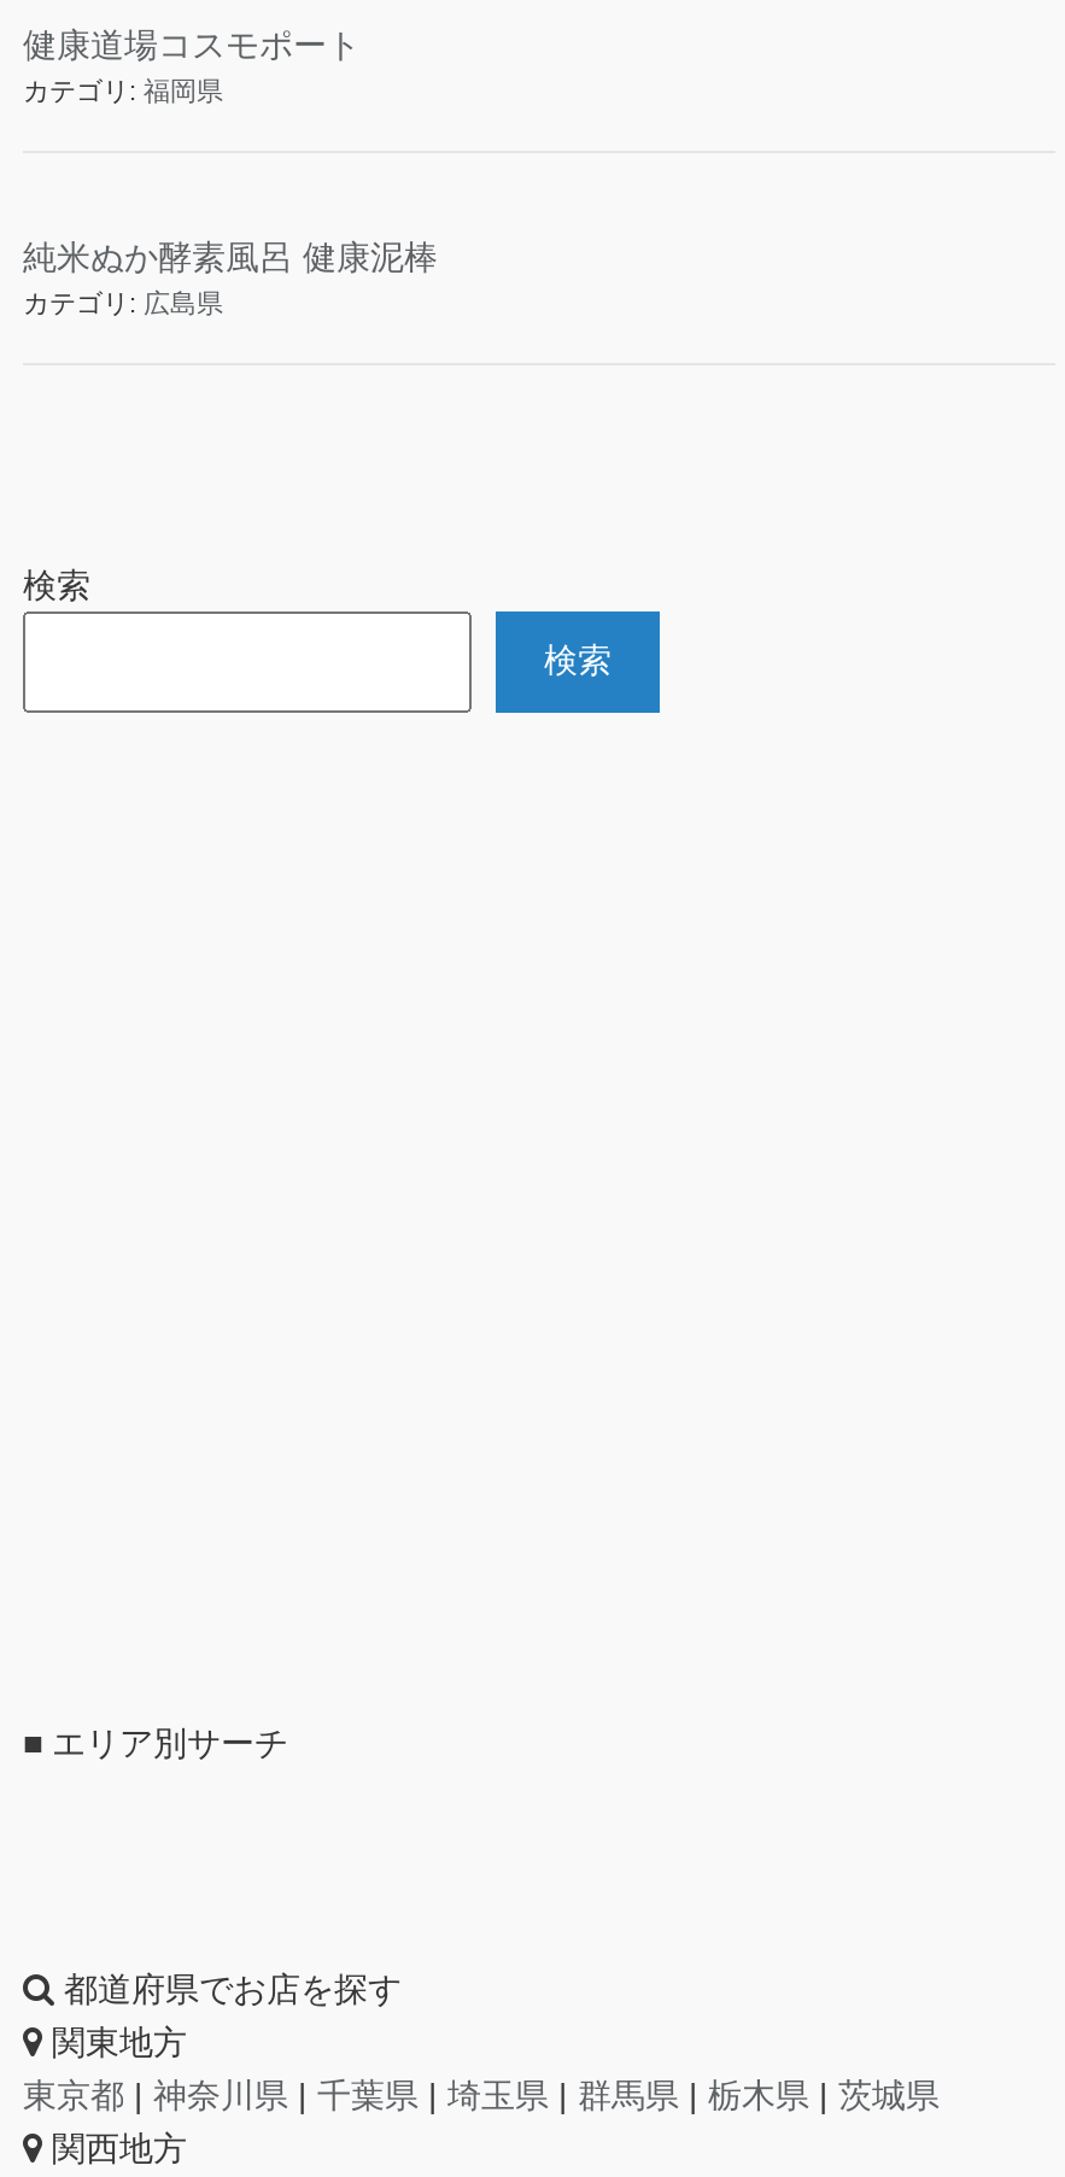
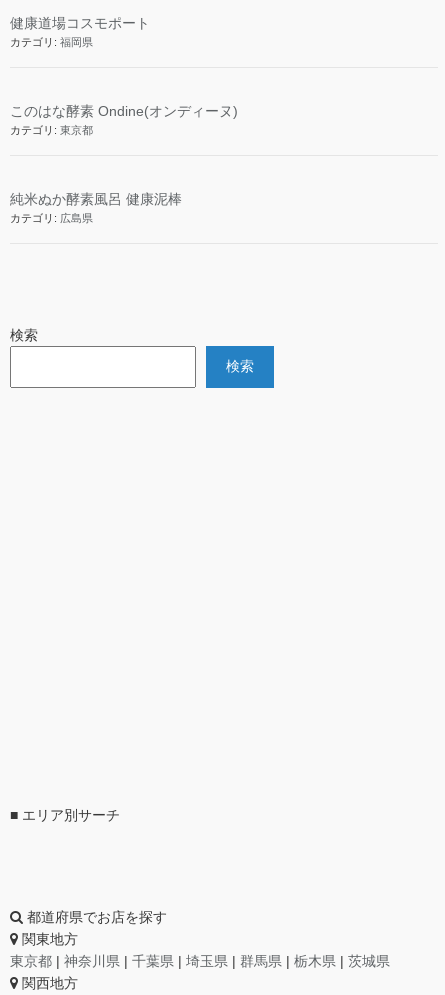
none -> [10,103,238,136] このはな酵素 Ondine(オンディーヌ) | カテゴリ:東京都

